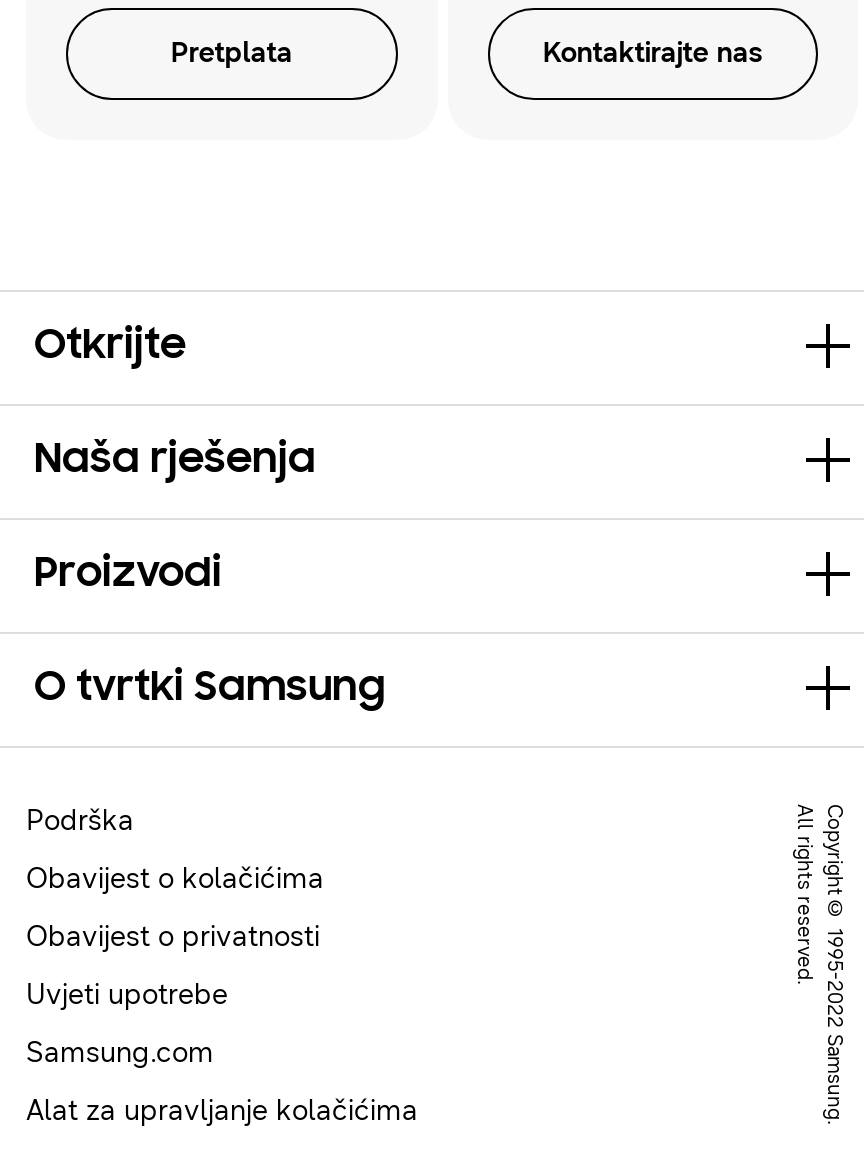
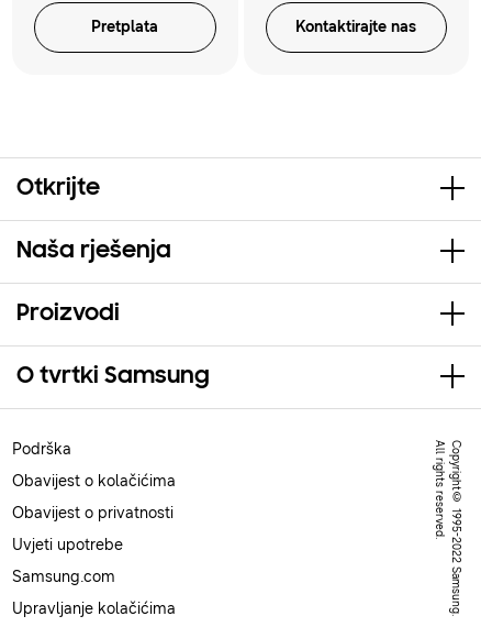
[26,1095,418,1129] Alat za upravljanje kolačićima -> [12,600,176,619] Upravljanje kolačićima

